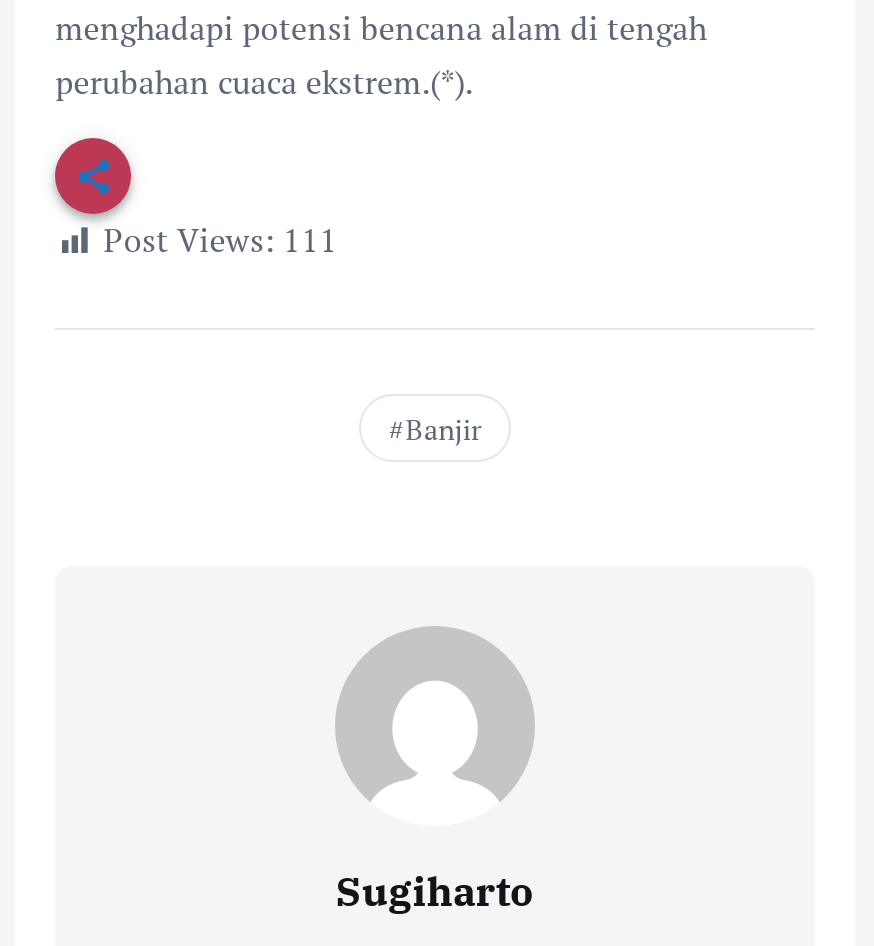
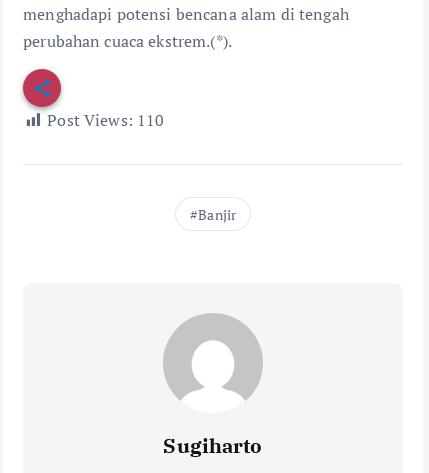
[103,218,338,262] Post Views: 111 -> [47,109,164,131] Post Views: 110

